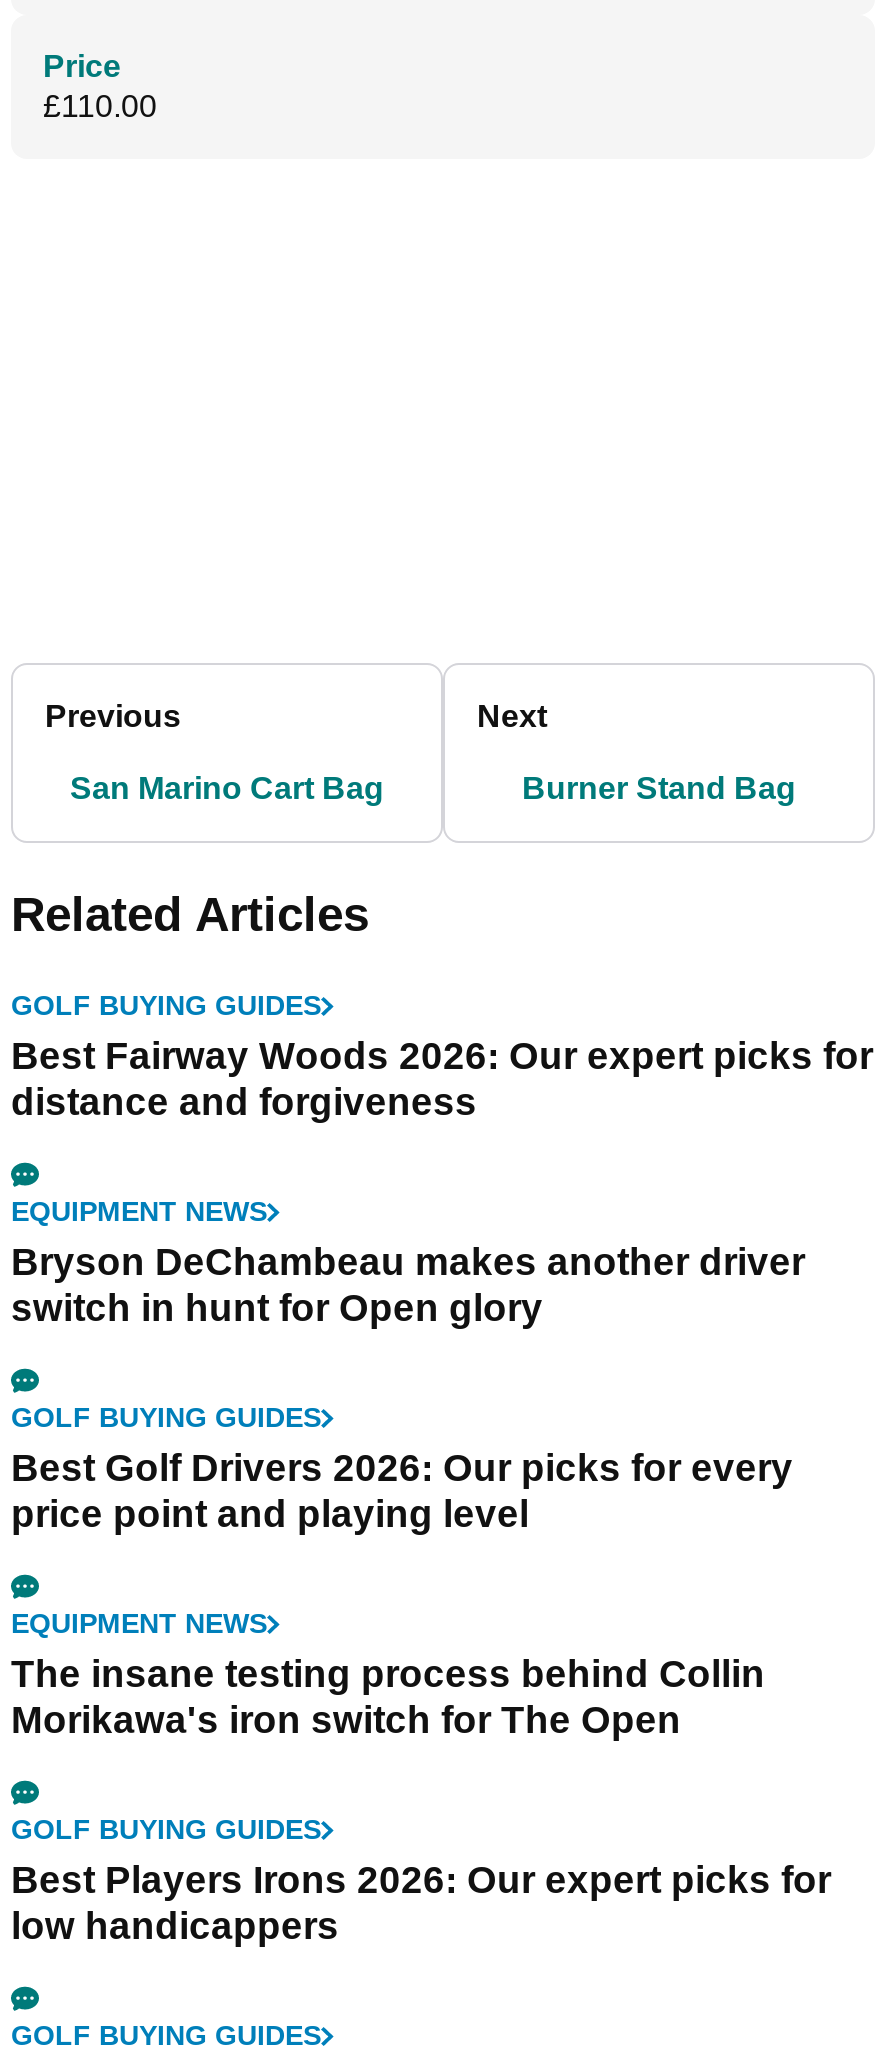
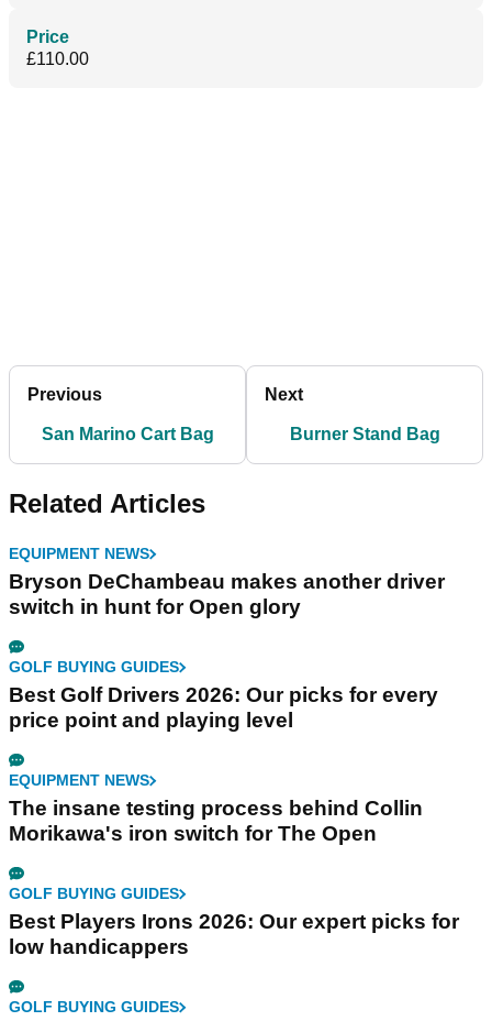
[11,990,873,1124] GOLF BUYING GUIDES | Best Fairway Woods 2026: Our expert picks for | distance and forgiveness -> none

